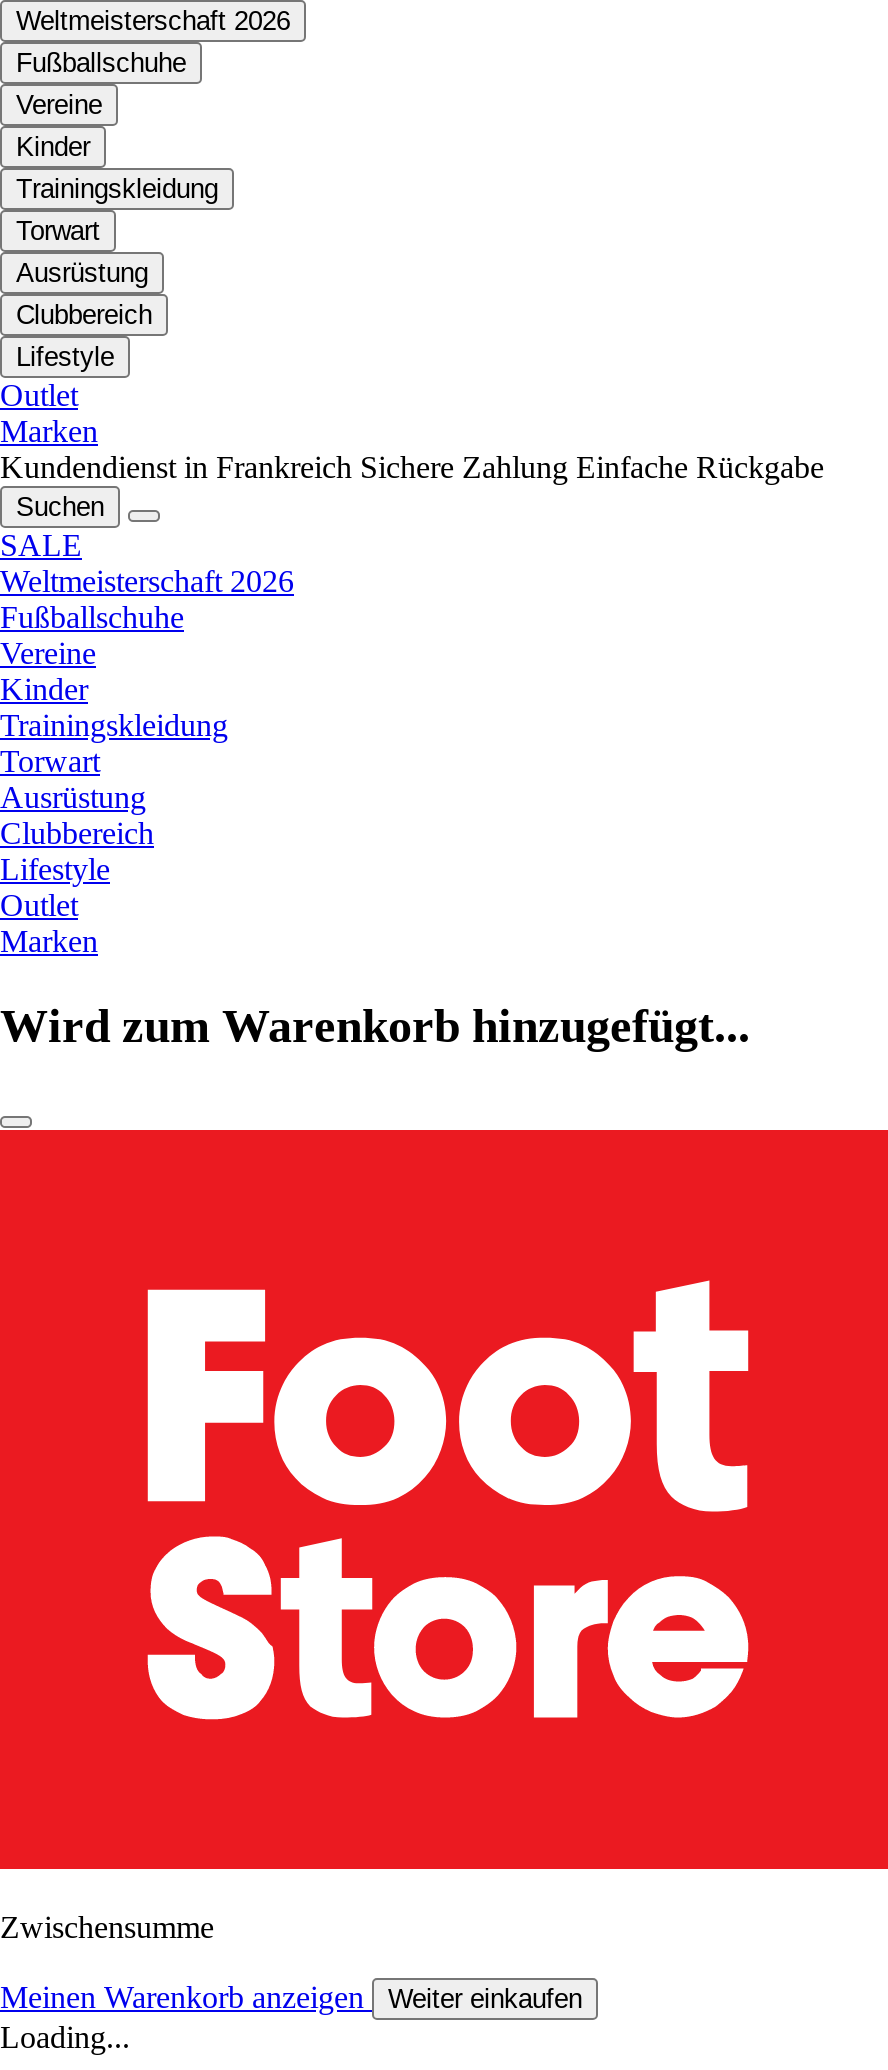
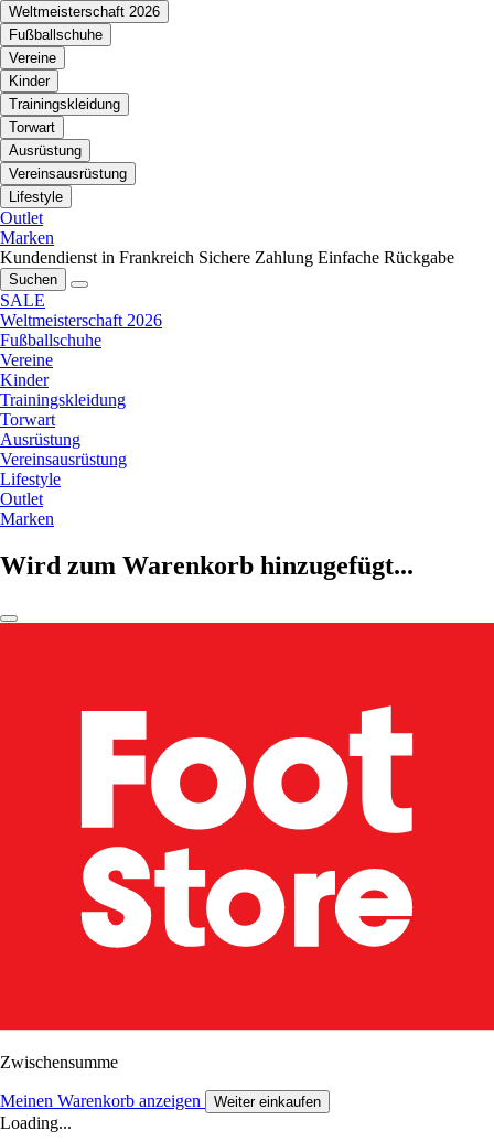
[16,301,152,331] Clubbereich -> [9,166,127,182] Vereinsausrüstung
[0,817,154,851] Clubbereich -> [0,450,127,469] Vereinsausrüstung

